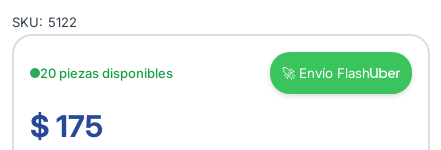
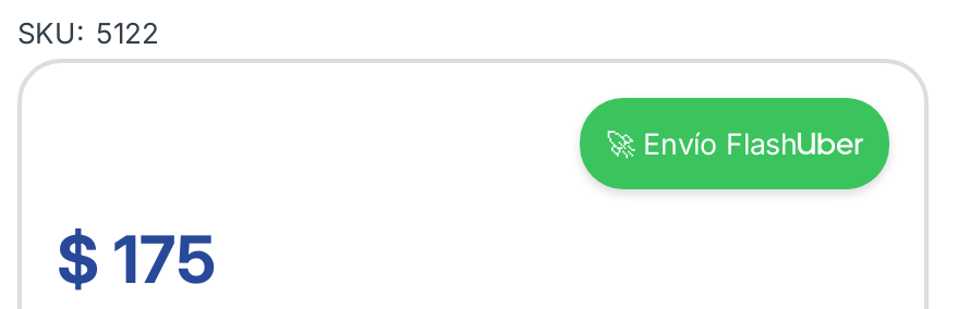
[40,65,173,81] 20 piezas disponibles -> none

